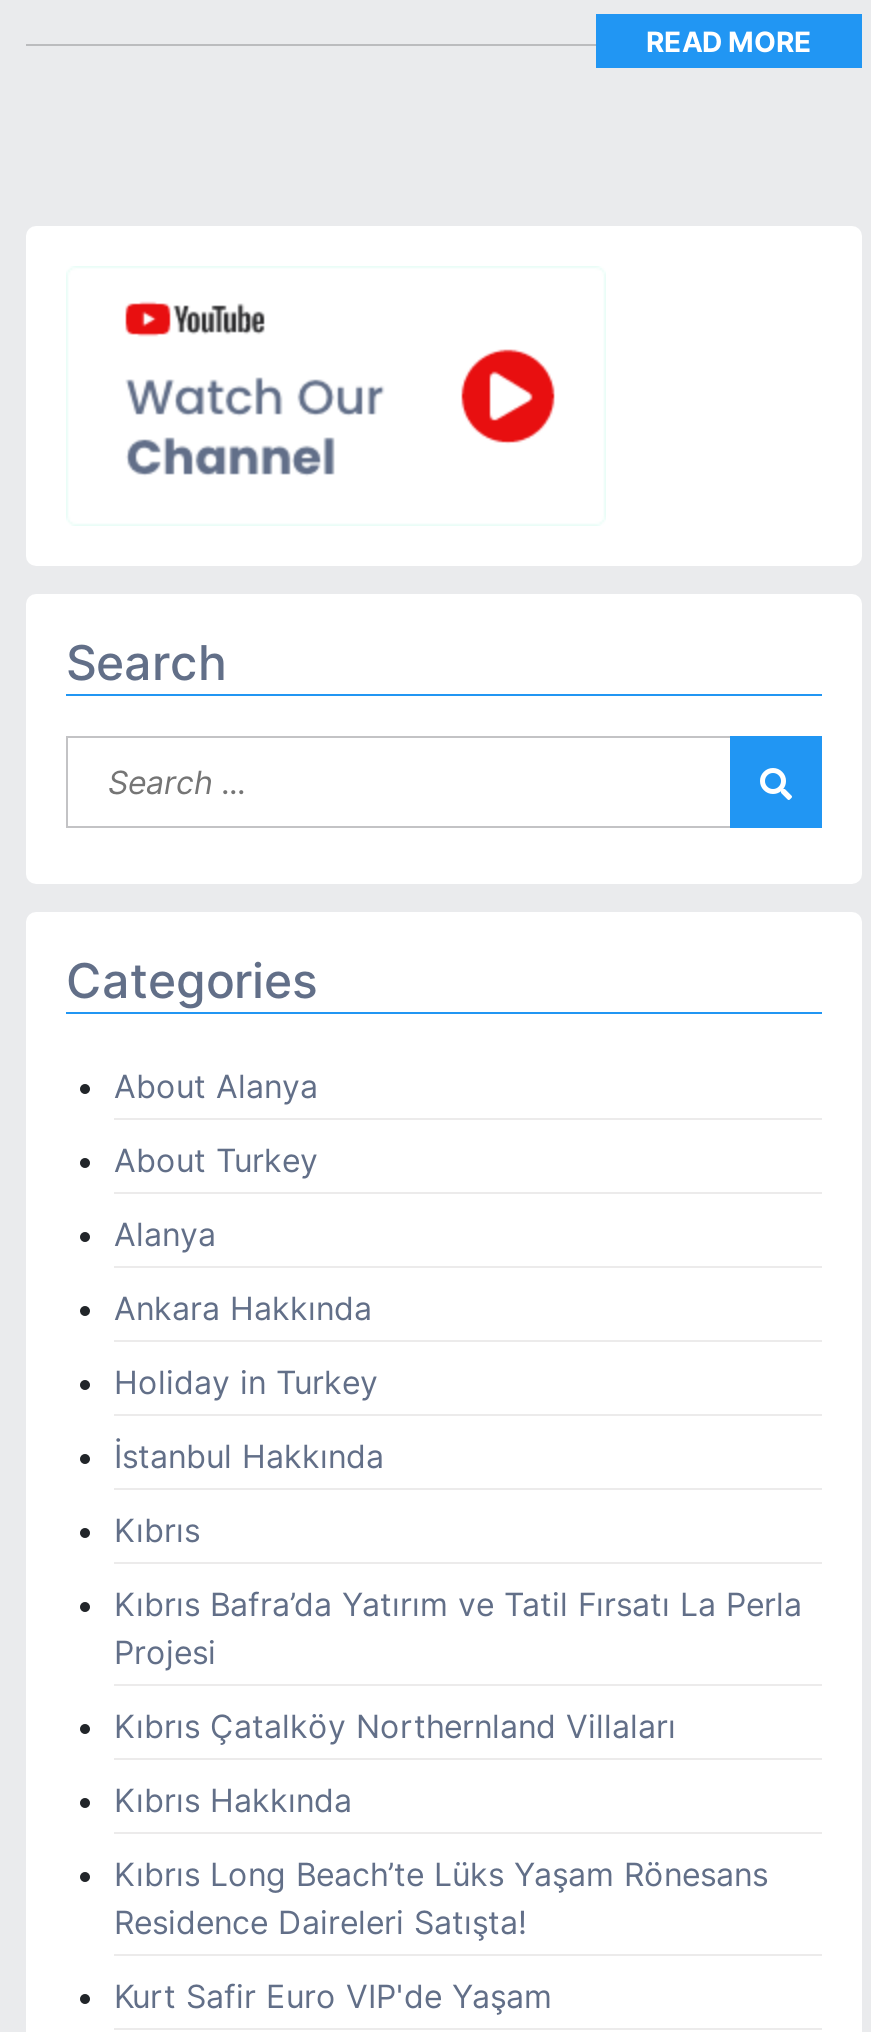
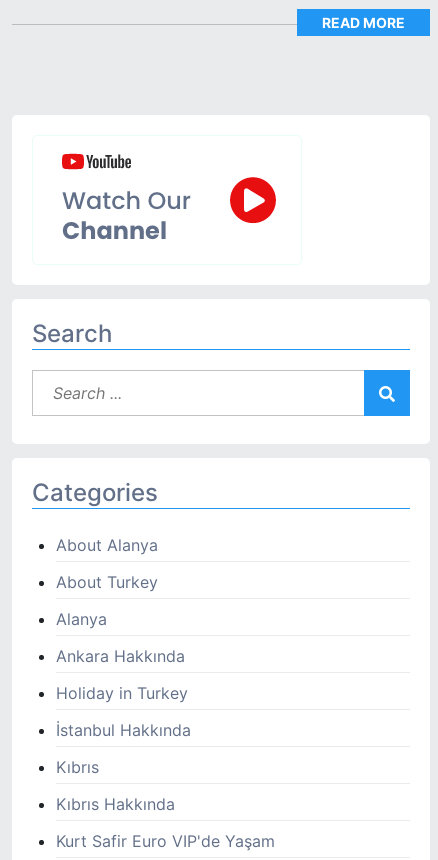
[114,1583,802,1745] Kıbrıs Bafra’da Yatırım ve Tatil Fırsatı La Perla | Projesi | Kıbrıs Çatalköy Northernland Villaları -> none
[114,1853,768,1941] Kıbrıs Long Beach’te Lüks Yaşam Rönesans | Residence Daireleri Satışta! -> none

